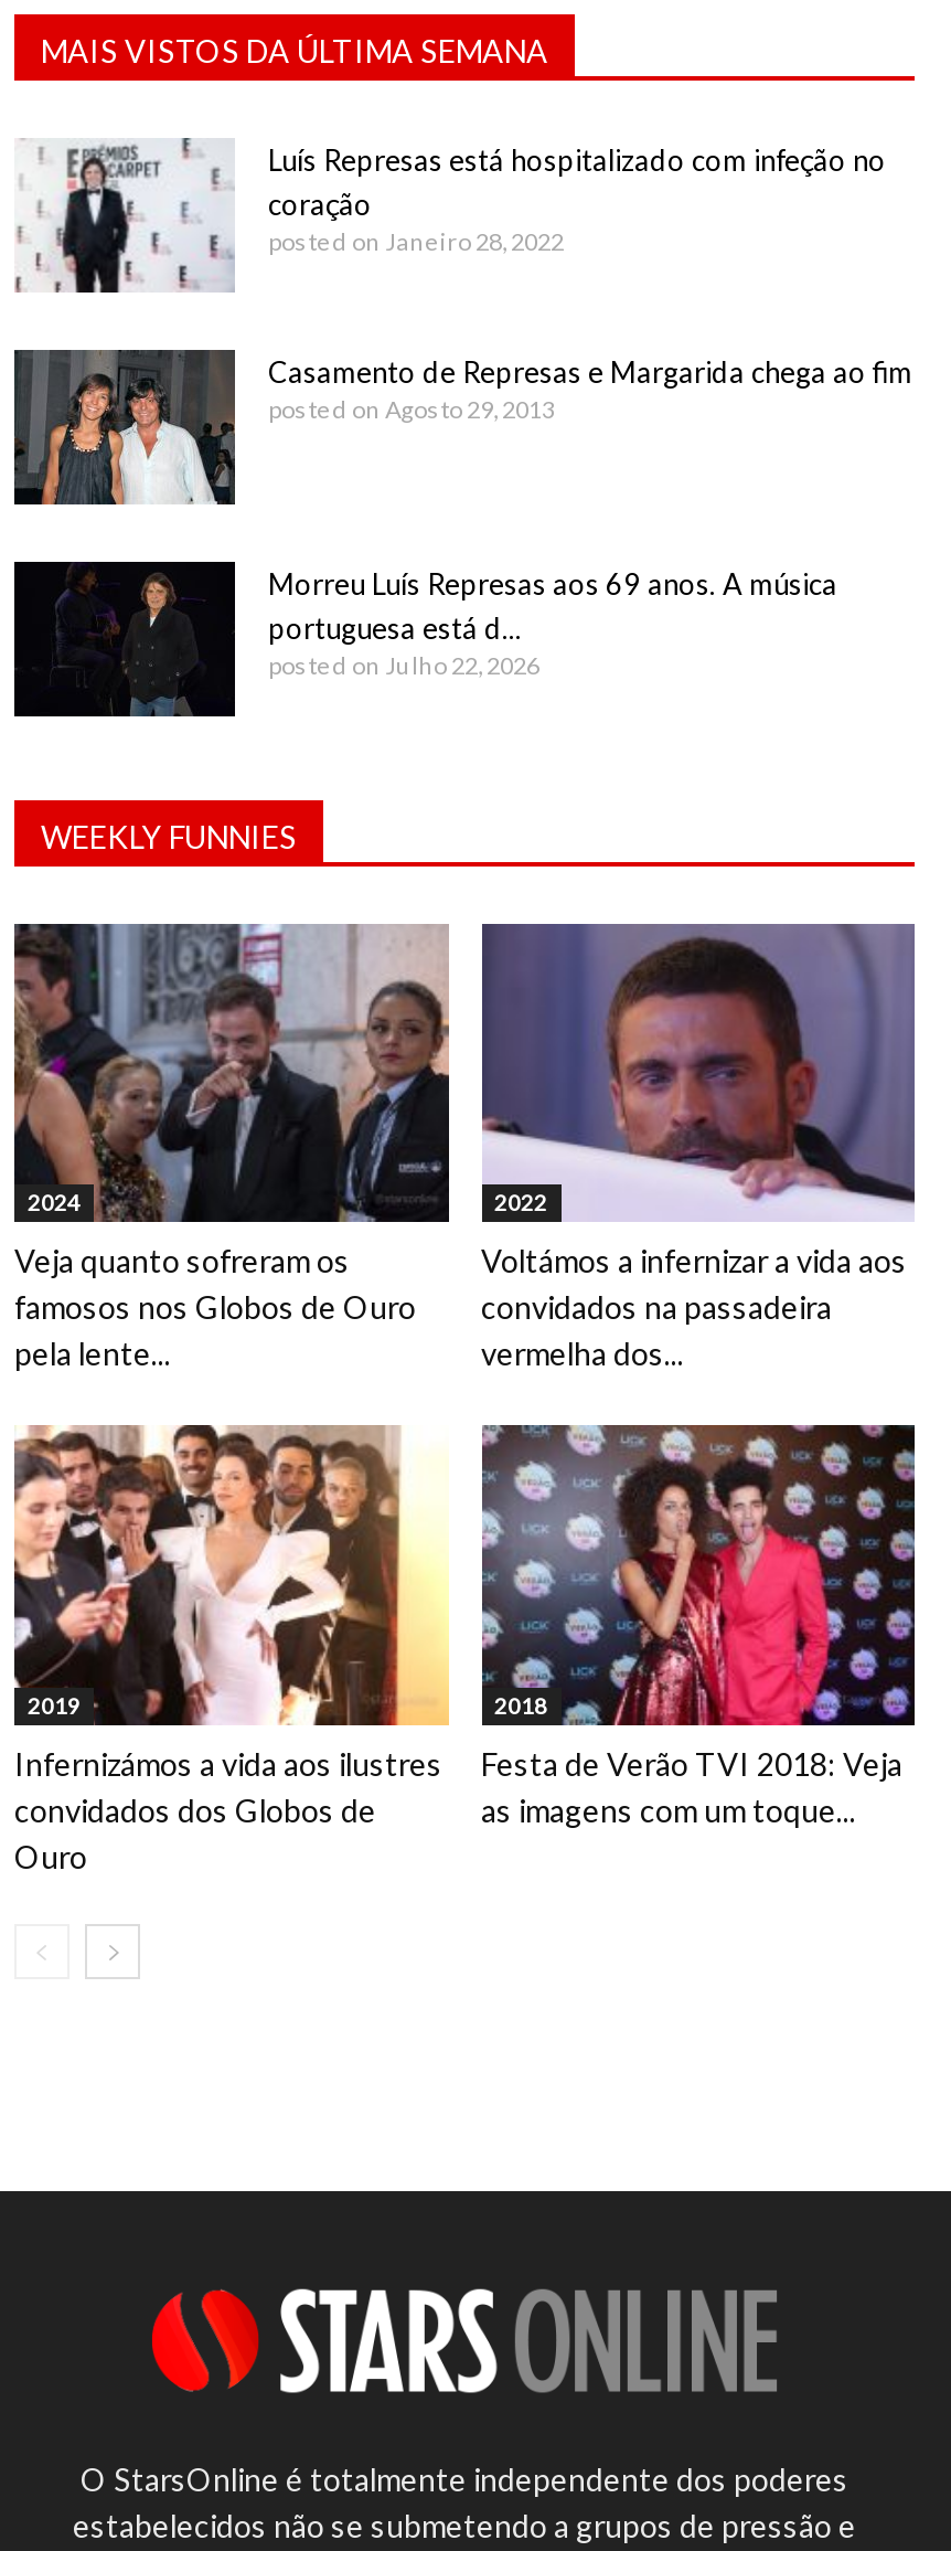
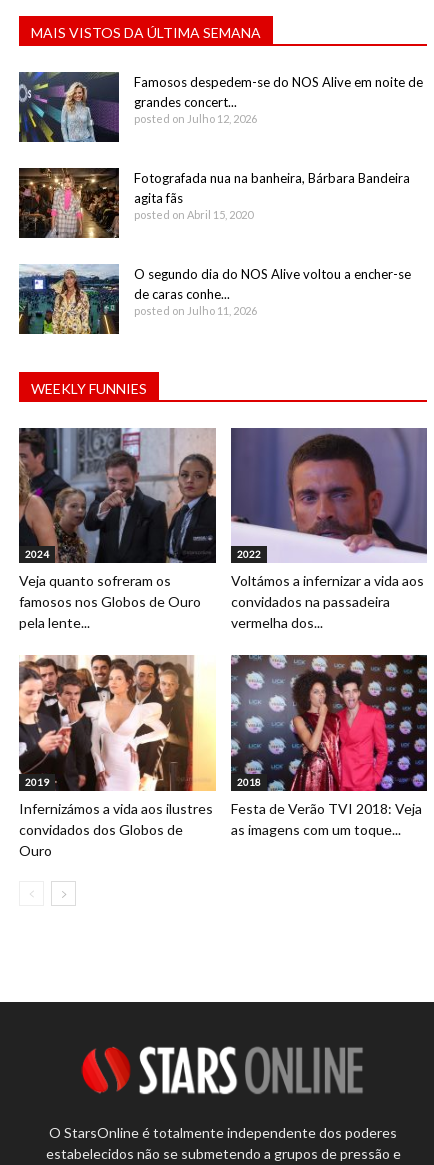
[14,138,886,295] [image] | Luís Represas está hospitalizado com infeção no | coração | posted on Janeiro 28, 2022 -> [18,71,423,143] [image] | Famosos despedem-se do NOS Alive em noite de | grandes concert... | posted on Julho 12, 2026
[14,350,912,507] [image] | Casamento de Represas e Margarida chega ao fim | posted on Agosto 29, 2013 -> [19,168,410,239] [image] | Fotografada nua na banheira, Bárbara Bandeira | agita fãs | posted on Abril 15, 2020
[12,560,837,719] [image] | Morreu Luís Represas aos 69 anos. A música | portuguesa está d... | posted on Julho 22, 2026 -> [18,264,411,335] [image] | O segundo dia do NOS Alive voltou a encher-se | de caras conhe... | posted on Julho 11, 2026

